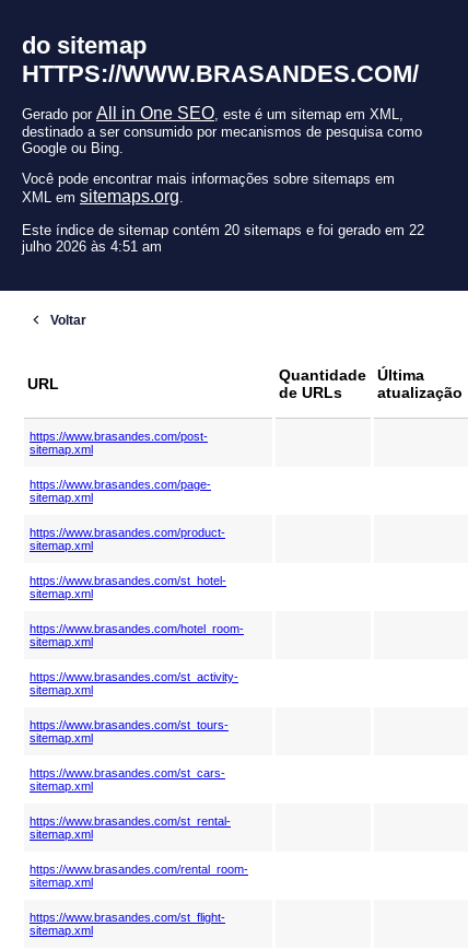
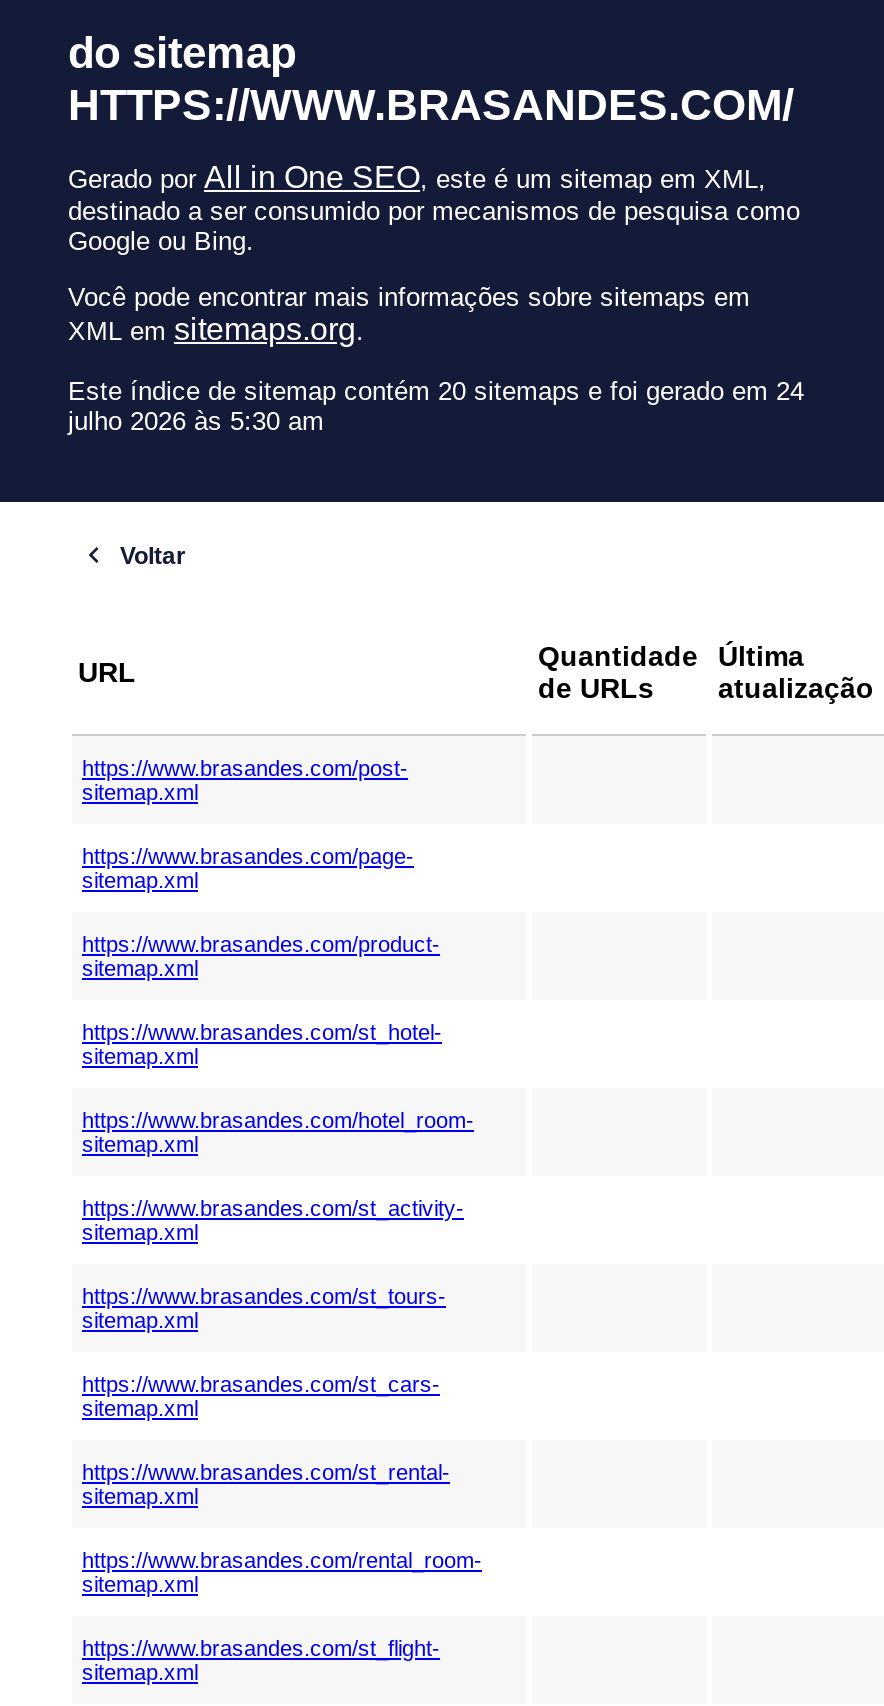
[22,221,424,238] Este índice de sitemap contém 20 sitemaps e foi gerado em 22 -> [68,375,804,405] Este índice de sitemap contém 20 sitemaps e foi gerado em 24
[22,238,162,254] julho 2026 às 4:51 am -> [68,405,324,435] julho 2026 às 5:30 am

